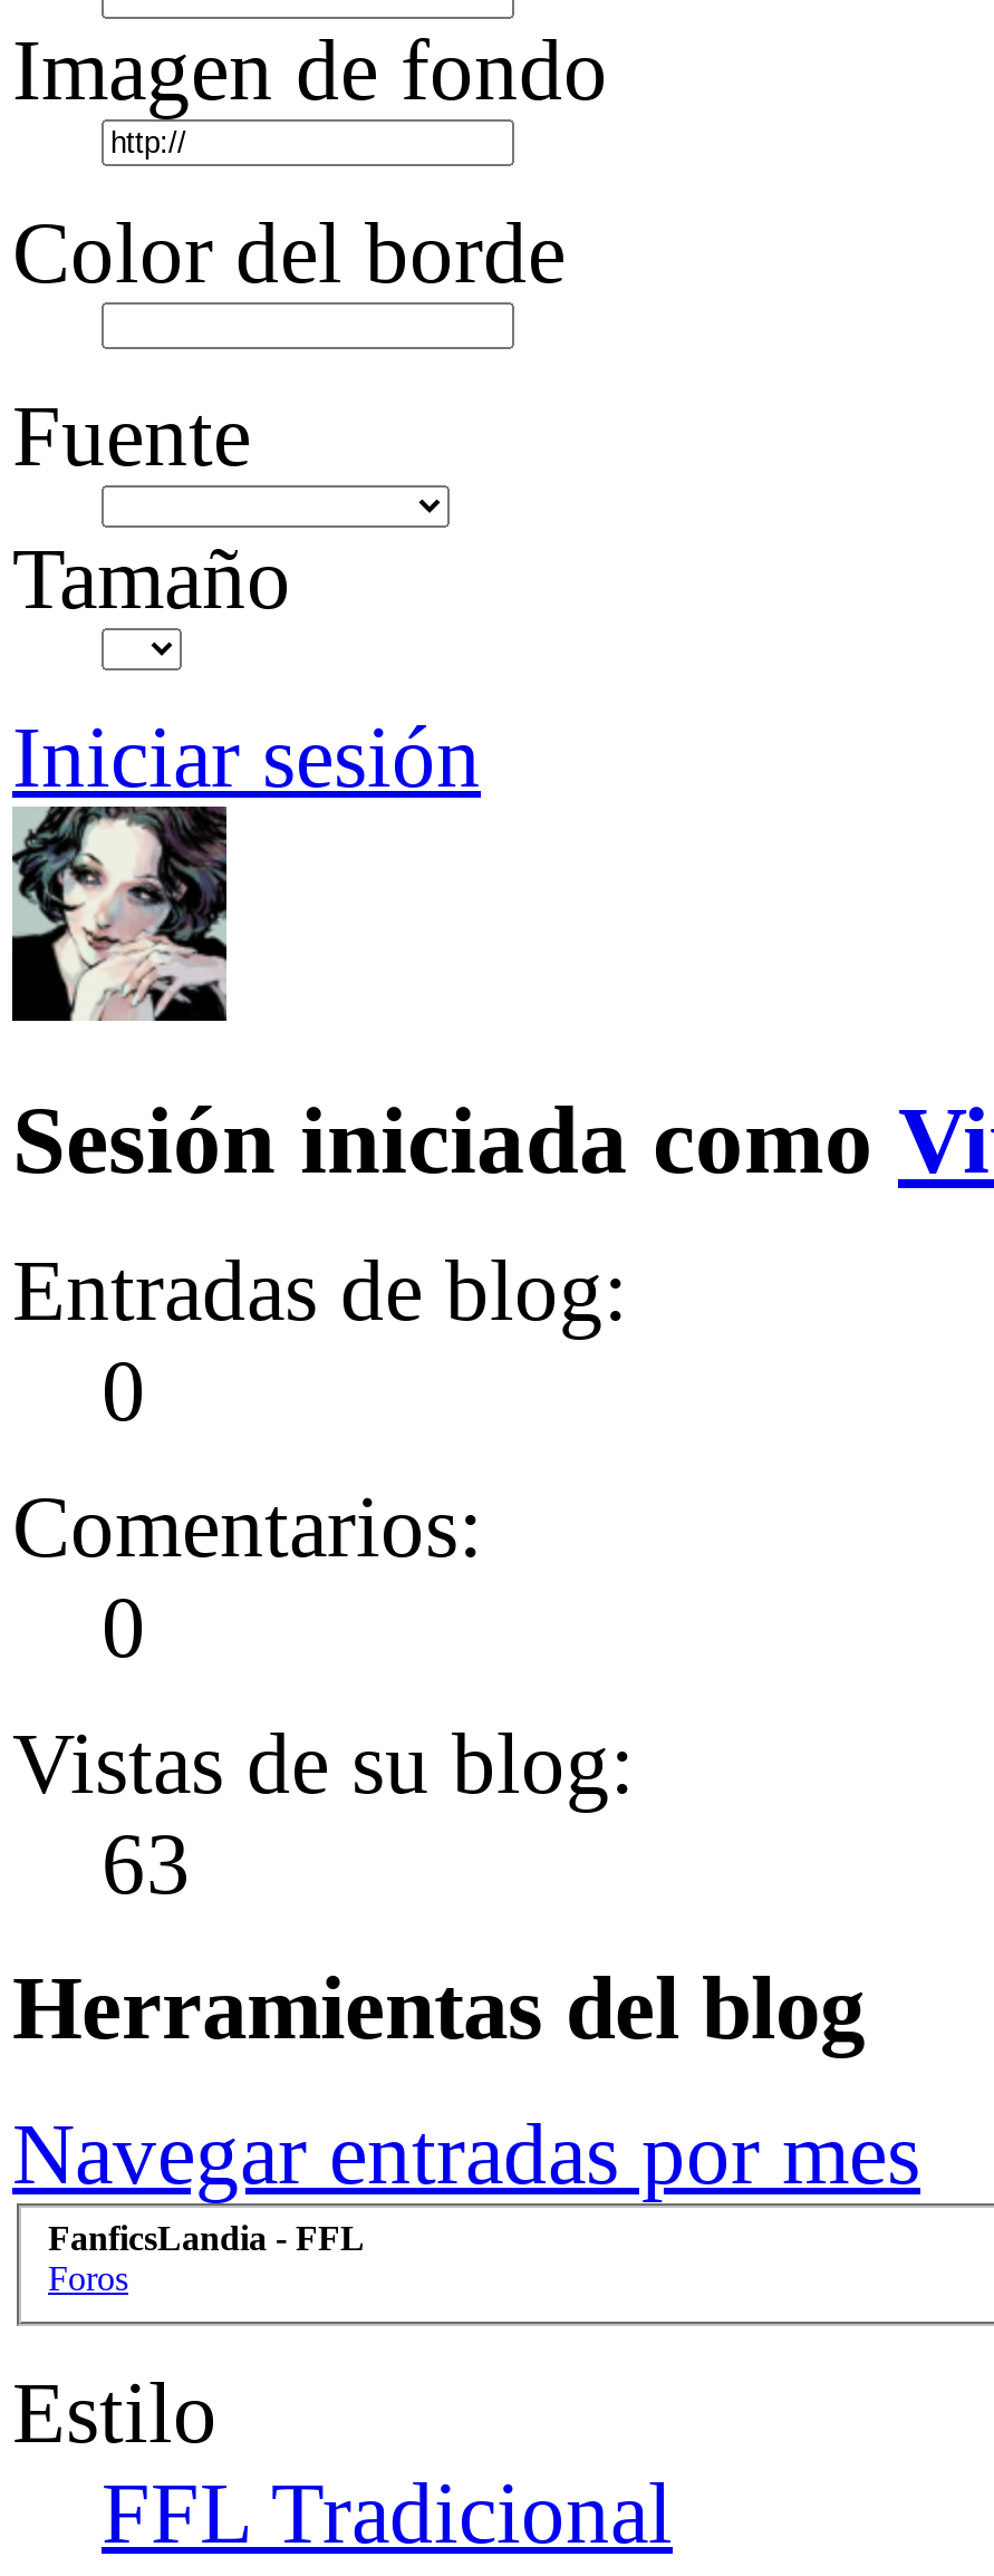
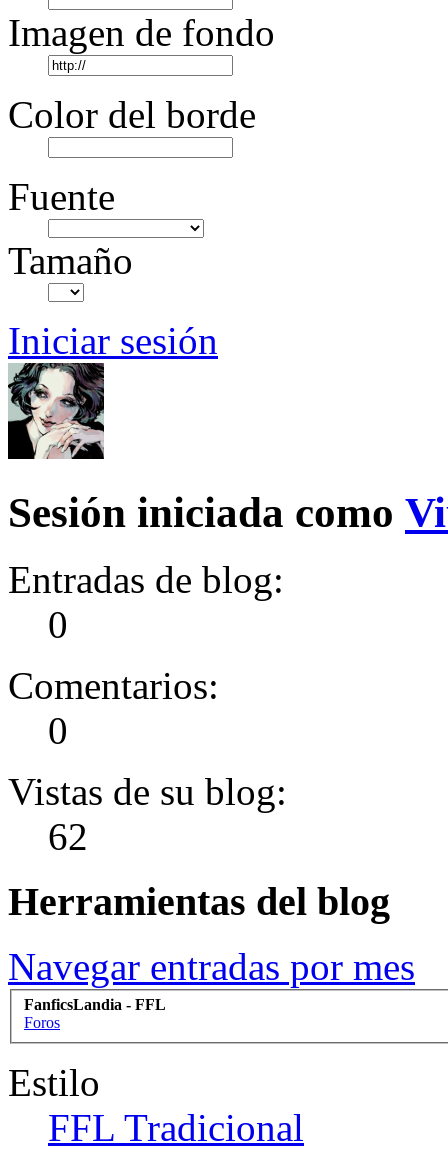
[102,1816,191,1912] 63 -> [48,815,88,858] 62

